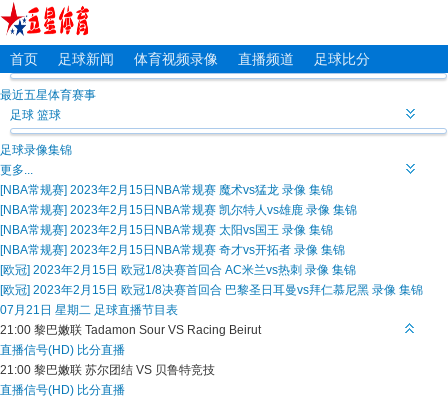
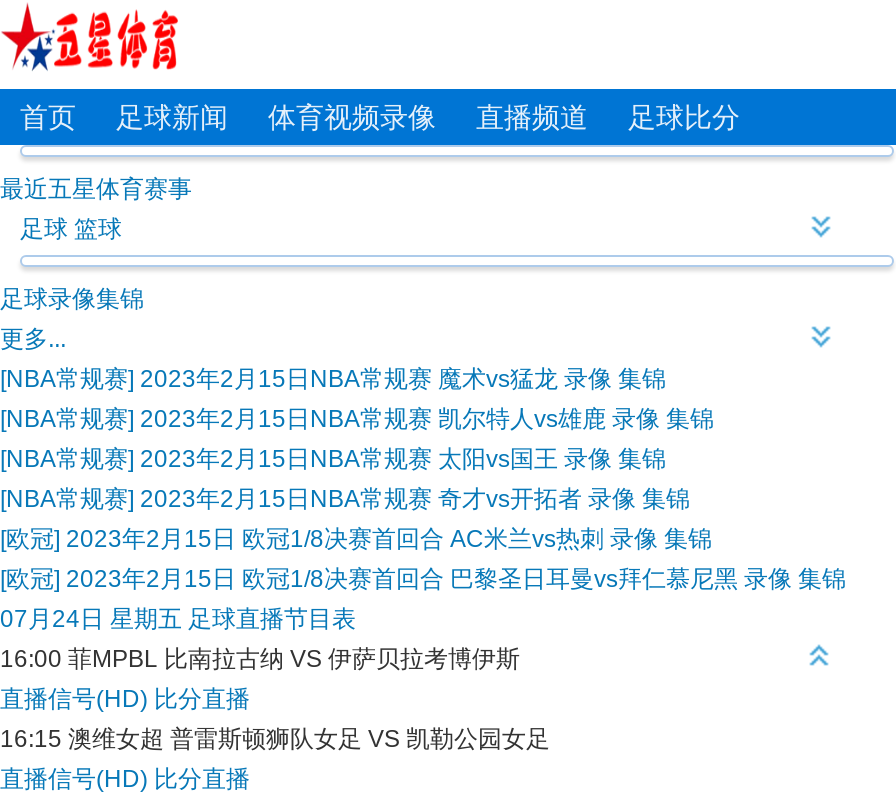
[0,303,261,337] 07月21日 星期二 足球直播节目表 | 21:00 黎巴嫩联Tadamon Sour VS Racing Beirut -> [0,605,520,673] 07月24日 星期五 足球直播节目表 | 16:00 菲MPBL比南拉古纳 VS 伊萨贝拉考博伊斯
[0,363,215,377] 21:00 黎巴嫩联苏尔团结 VS 贝鲁特竞技 -> [0,725,550,753] 16:15 澳维女超普雷斯顿狮队女足 VS 凯勒公园女足

